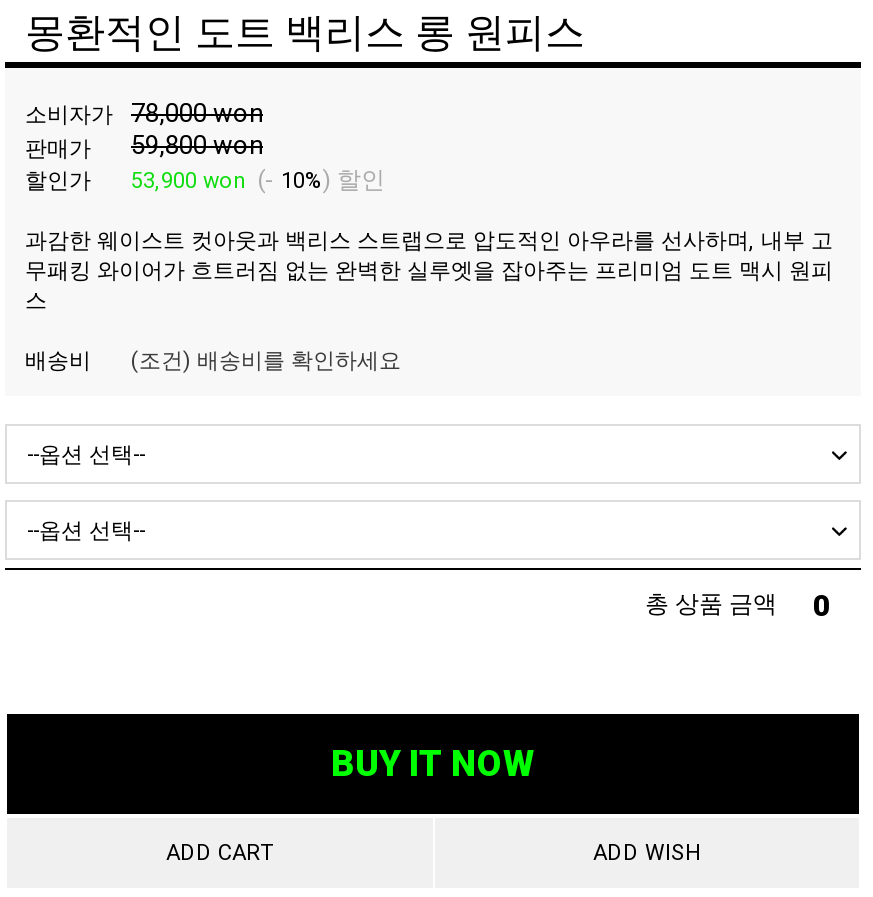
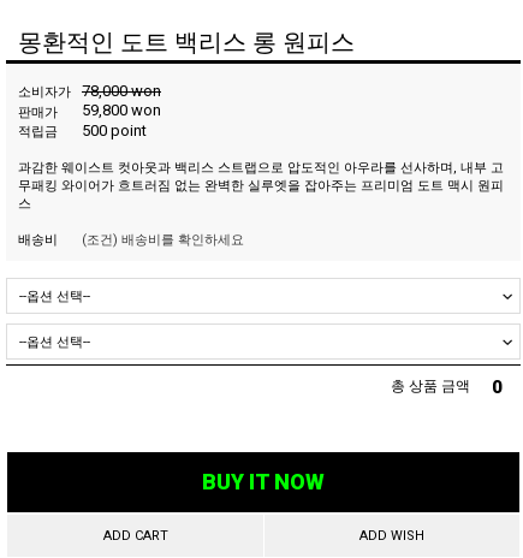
[25,165,385,194] 할인가 | 53,900 won (- 10%) 할인 -> [18,121,147,139] 적립금 | 500 point

